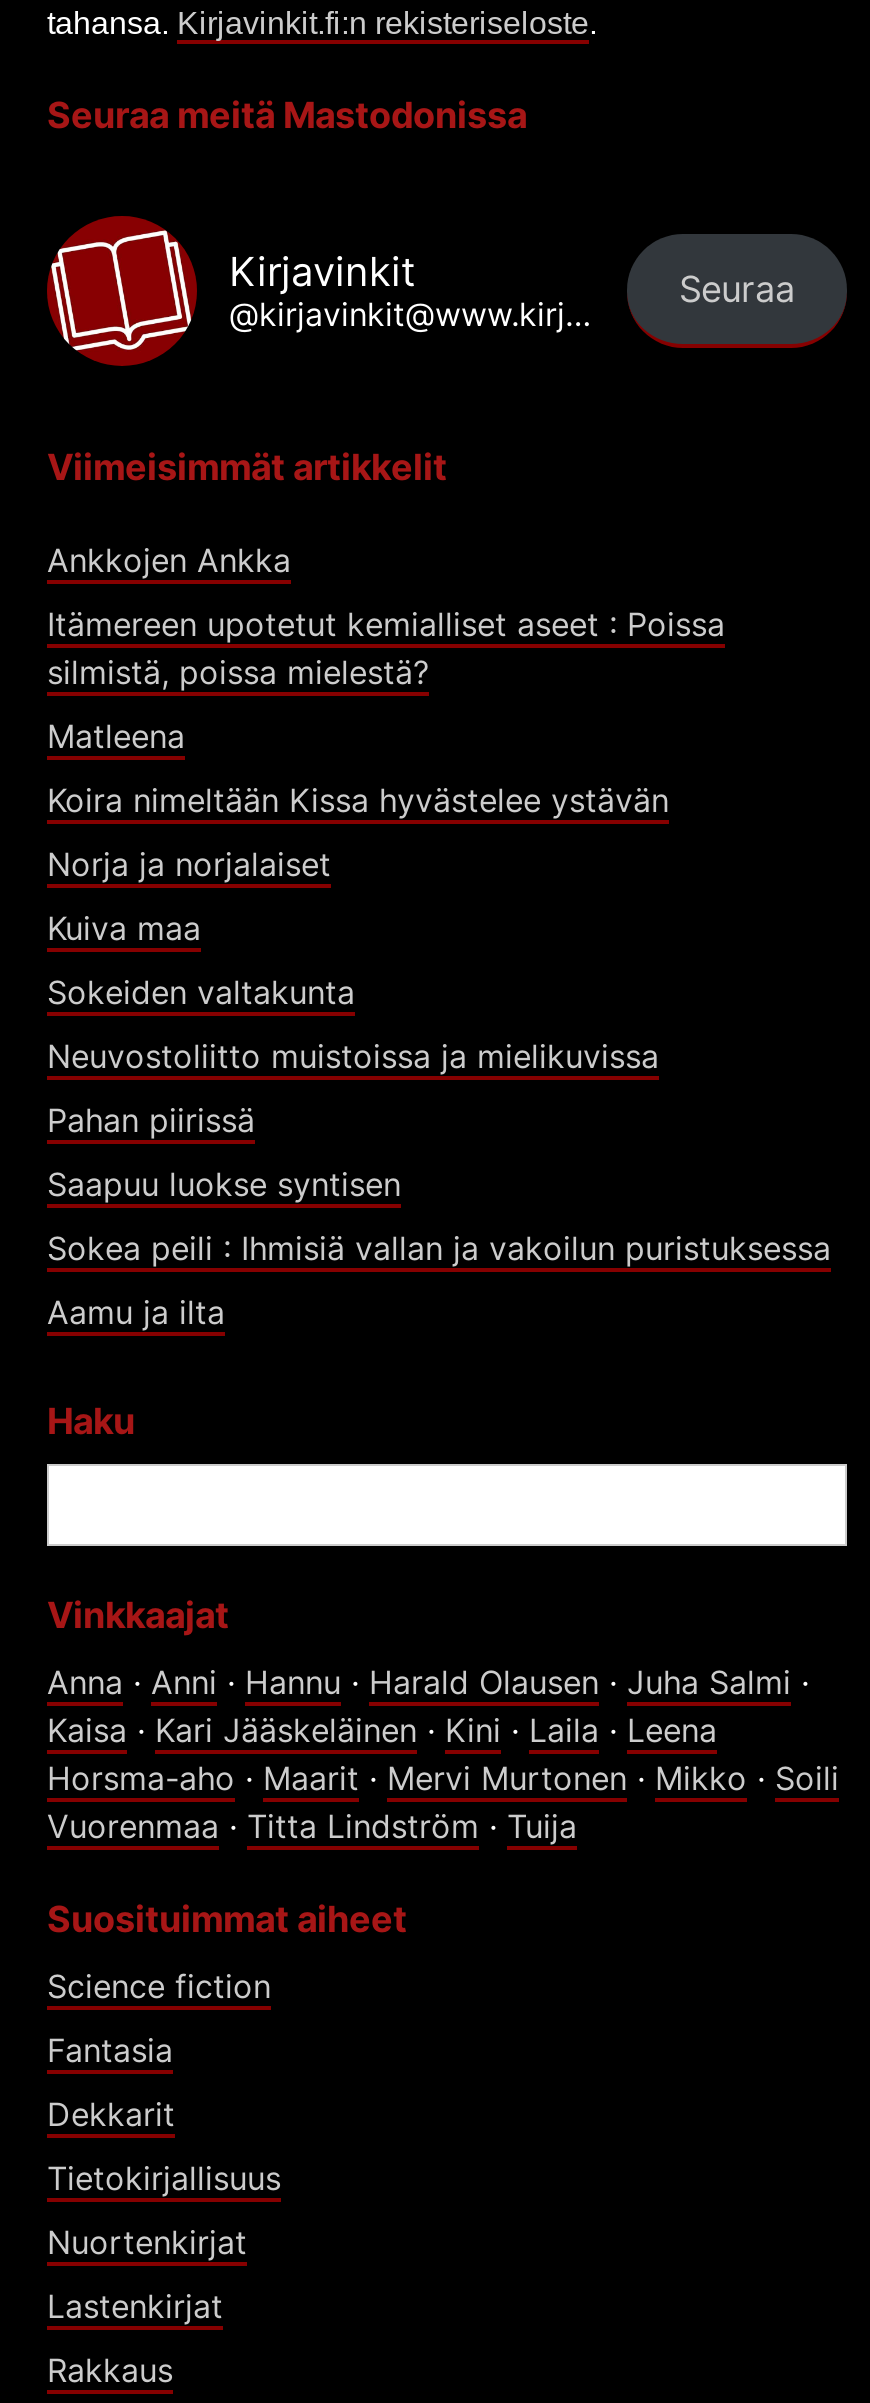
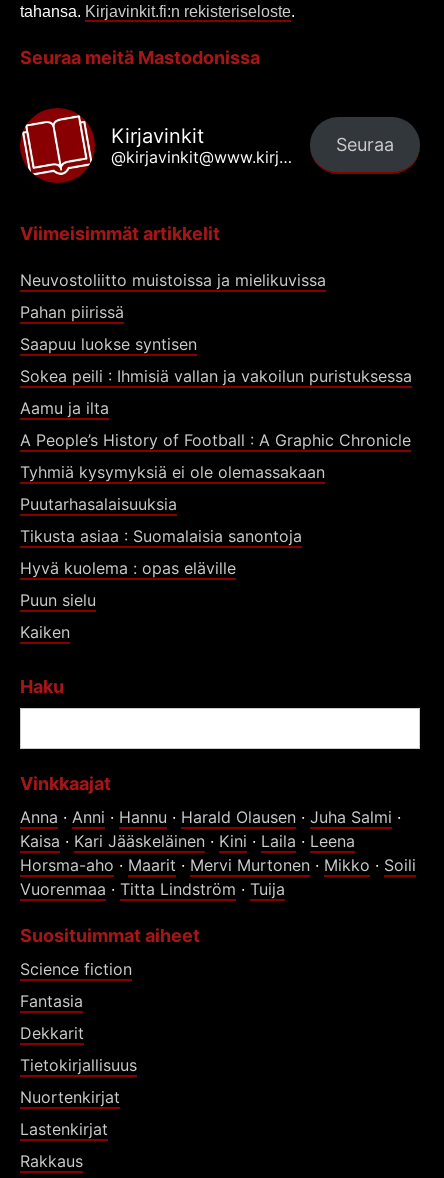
[47,540,725,1012] Ankkojen Ankka | Itämereen upotetut kemialliset aseet : Poissa | silmistä, poissa mielestä? | Matleena | Koira nimeltään Kissa hyvästelee ystävän | Norja ja norjalaiset | Kuiva maa | Sokeiden valtakunta -> none
moved [47,1036,831,1332] -> [20,270,412,418]: Neuvostoliitto muistoissa ja mielikuvissa | Pahan piirissä | Saapuu luokse syntisen | Sokea peili : Ihmisiä vallan ja vakoilun puristuksessa | Aamu ja ilta
none -> [20,430,411,642] A People’s History of Football : A Graphic Chronicle | Tyhmiä kysymyksiä ei ole olemassakaan | Puutarhasalaisuuksia | Tikusta asiaa : Suomalaisia sanontoja | Hyvä kuolema : opas eläville | Puun sielu | Kaiken

